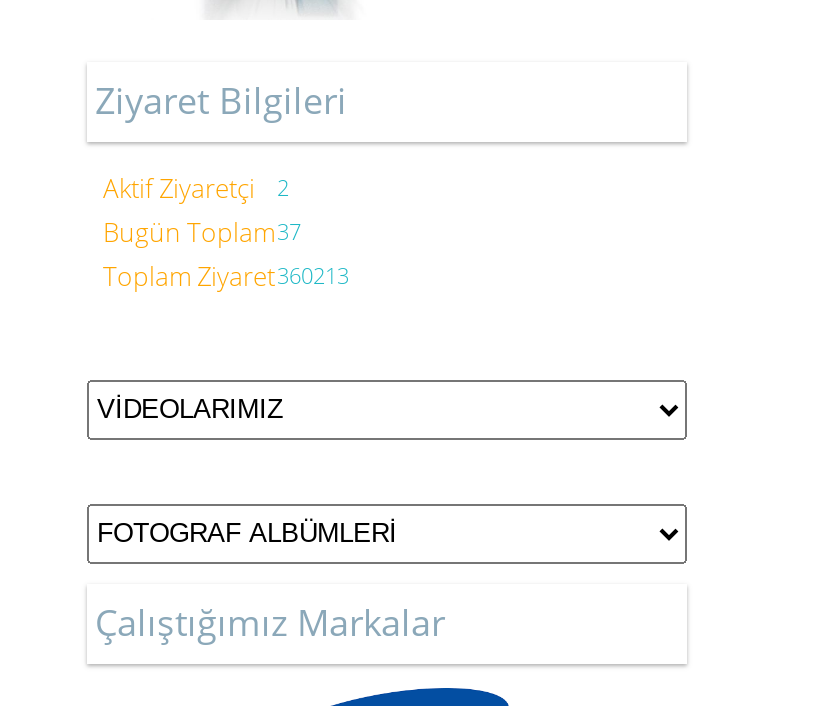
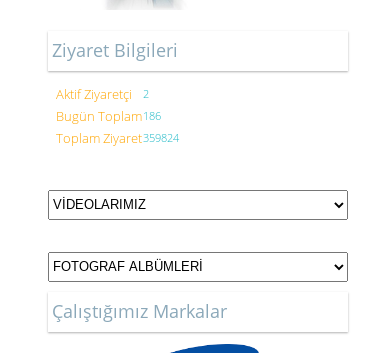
[103,213,301,249] Bugün Toplam37 -> [56,107,161,125] Bugün Toplam186
[103,257,349,293] Toplam Ziyaret360213 -> [56,129,179,147] Toplam Ziyaret359824

